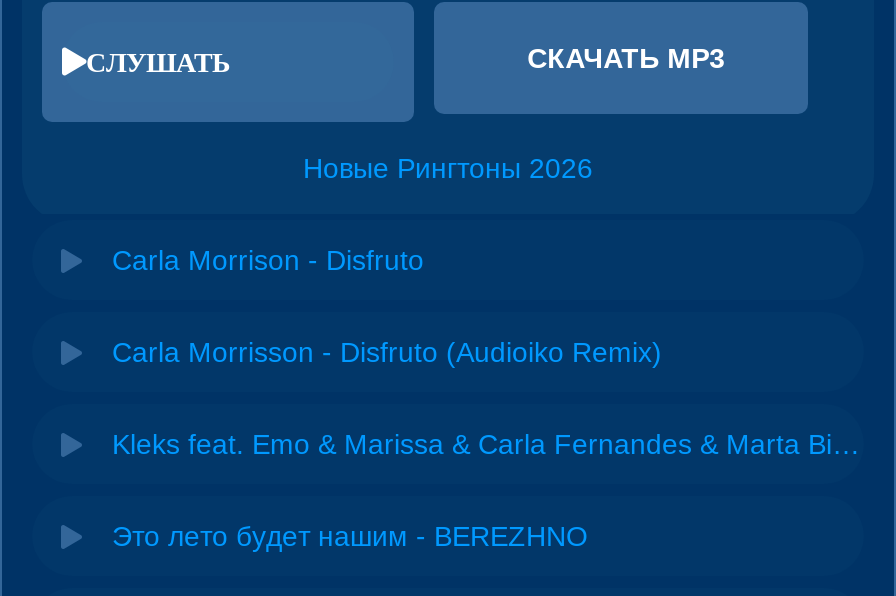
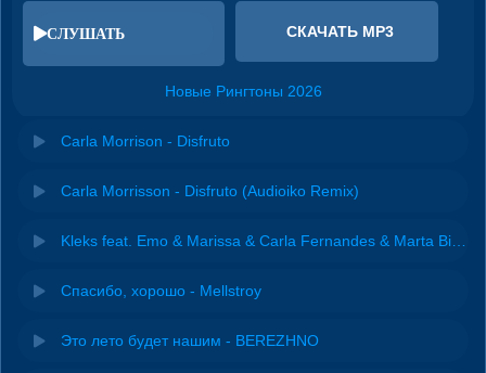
none -> [61,282,261,299] Спасибо, хорошо - Mellstroy

